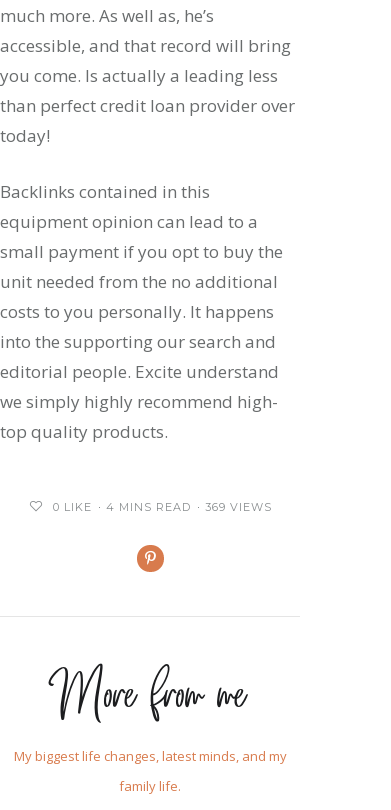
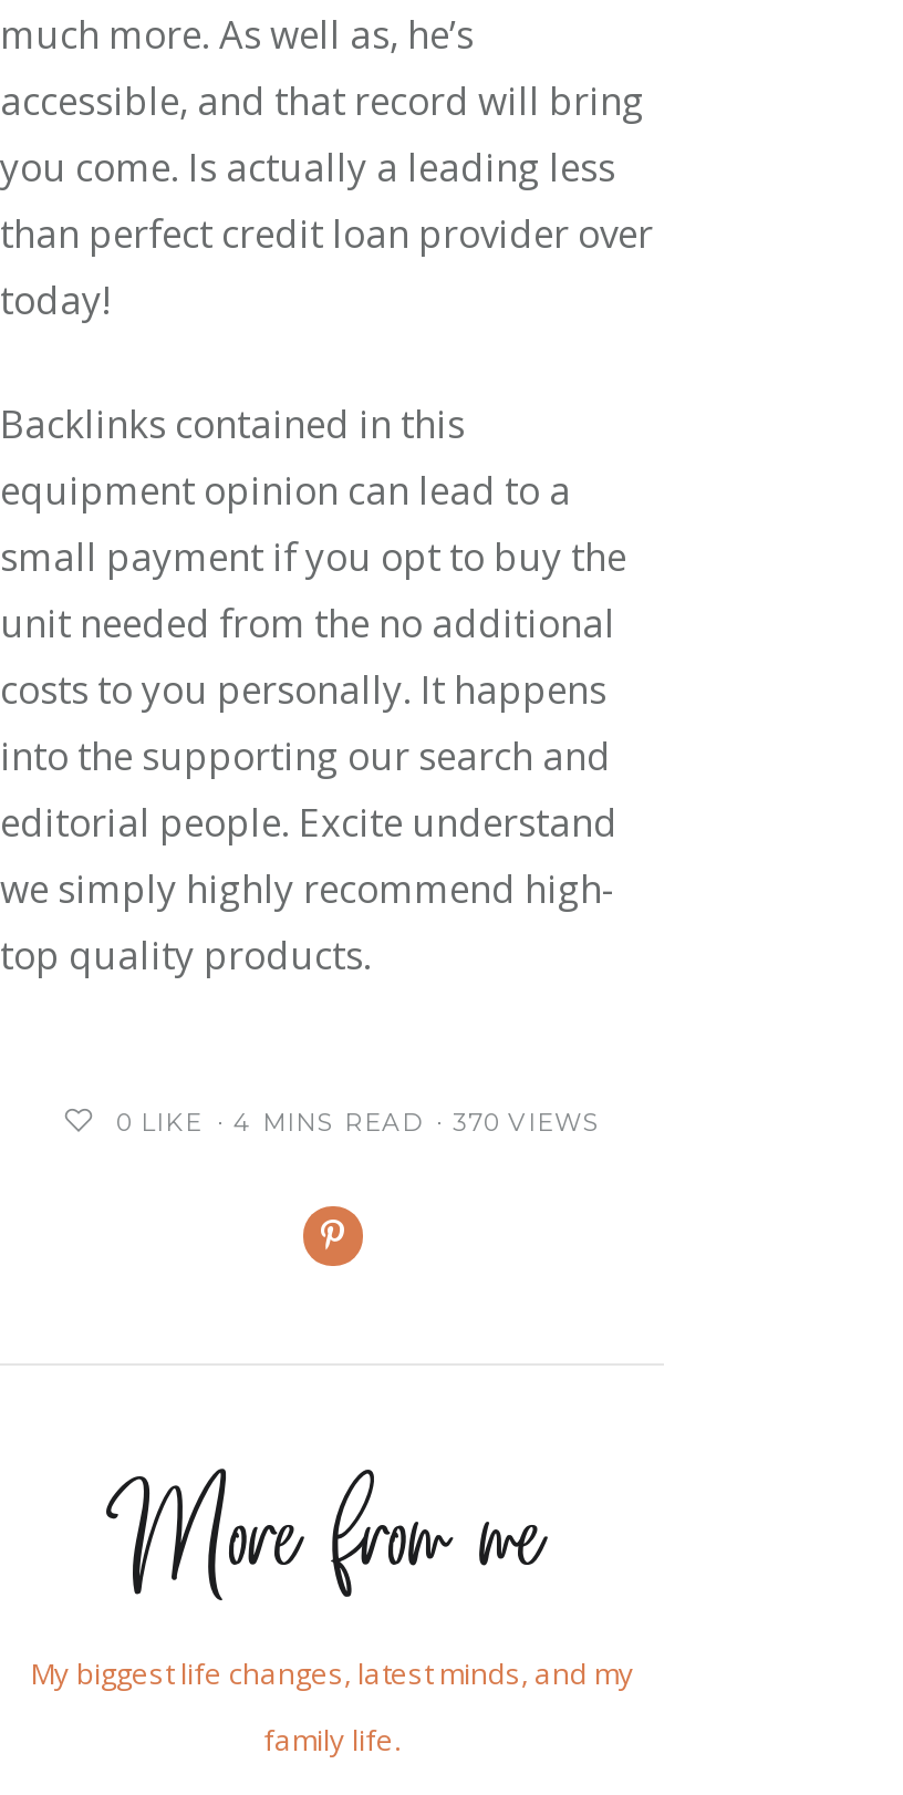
[204,500,271,514] 369 VIEWS -> [453,1107,601,1138] 370 VIEWS

